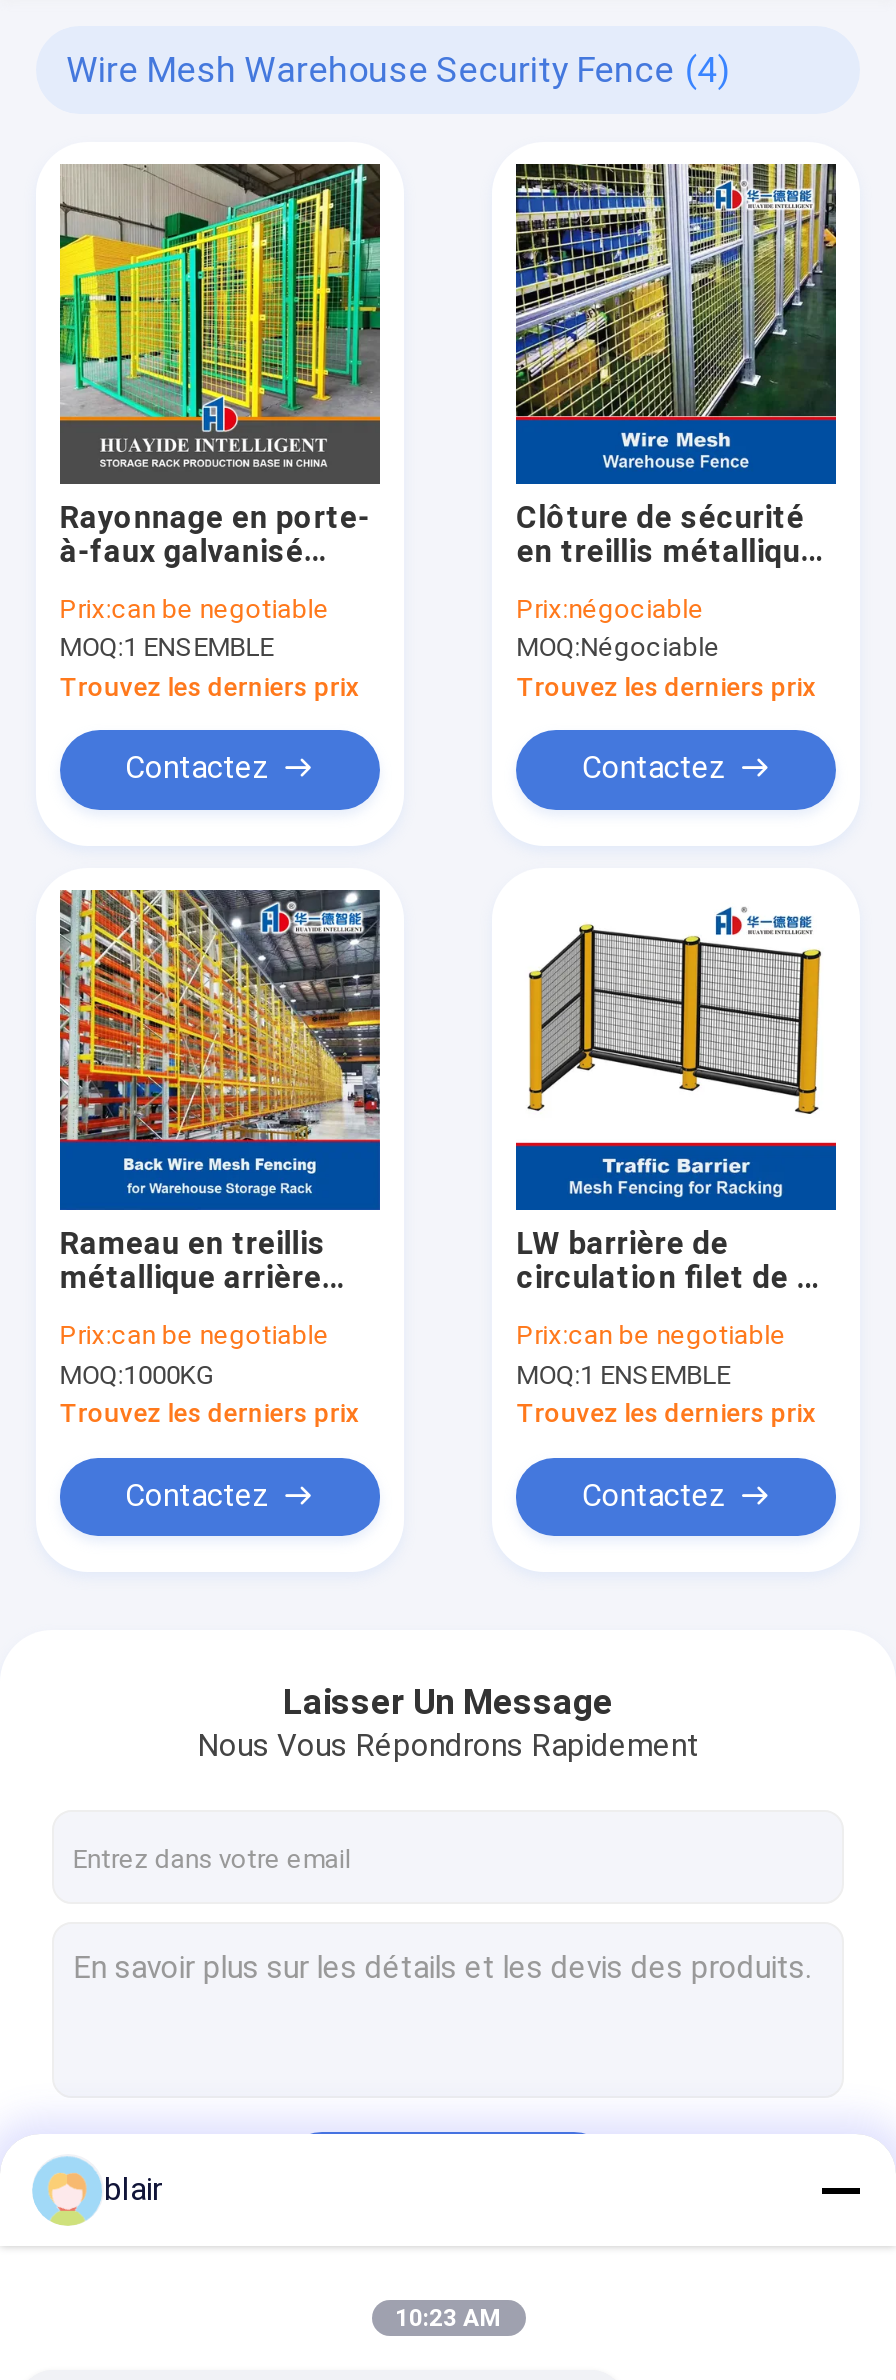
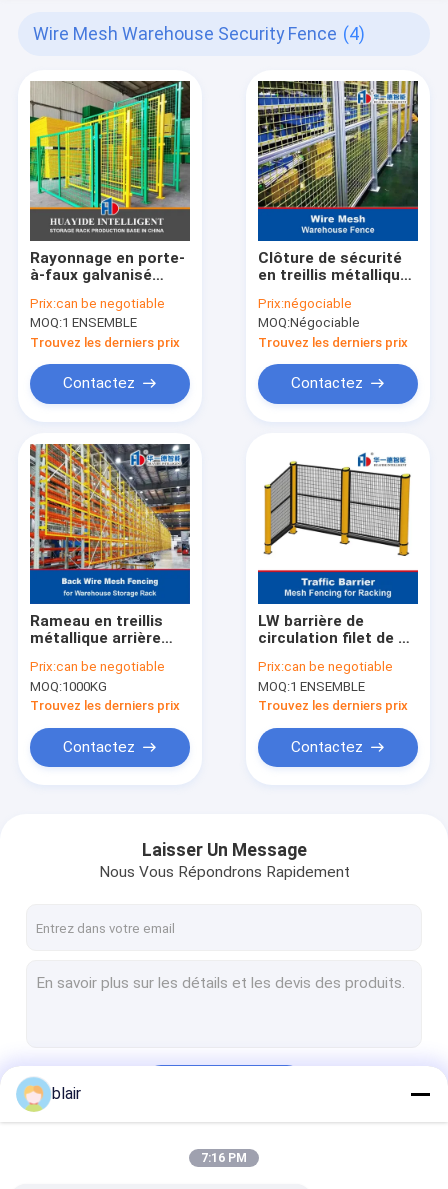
[395,2304,501,2332] 10:23 AM -> [201,1151,247,1165] 7:16 PM

